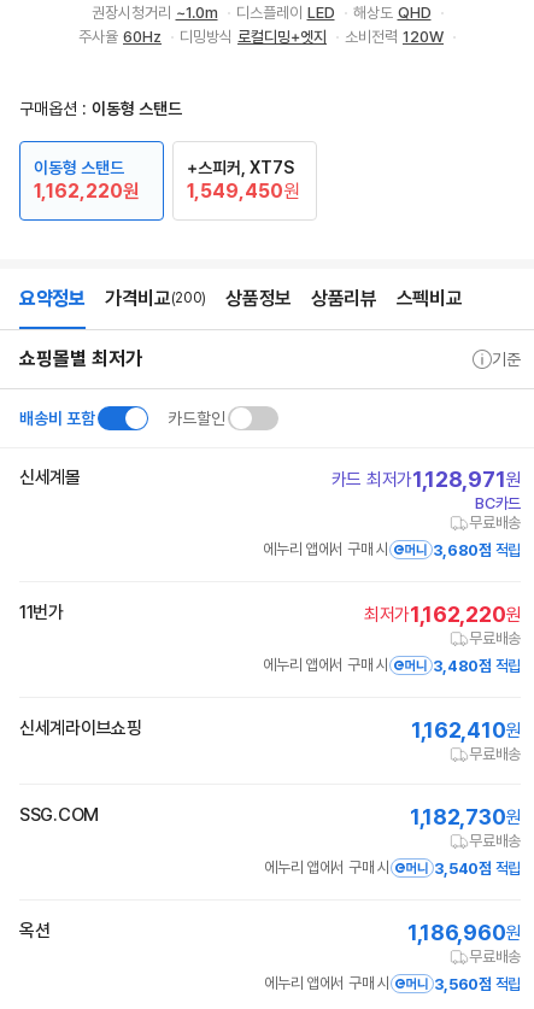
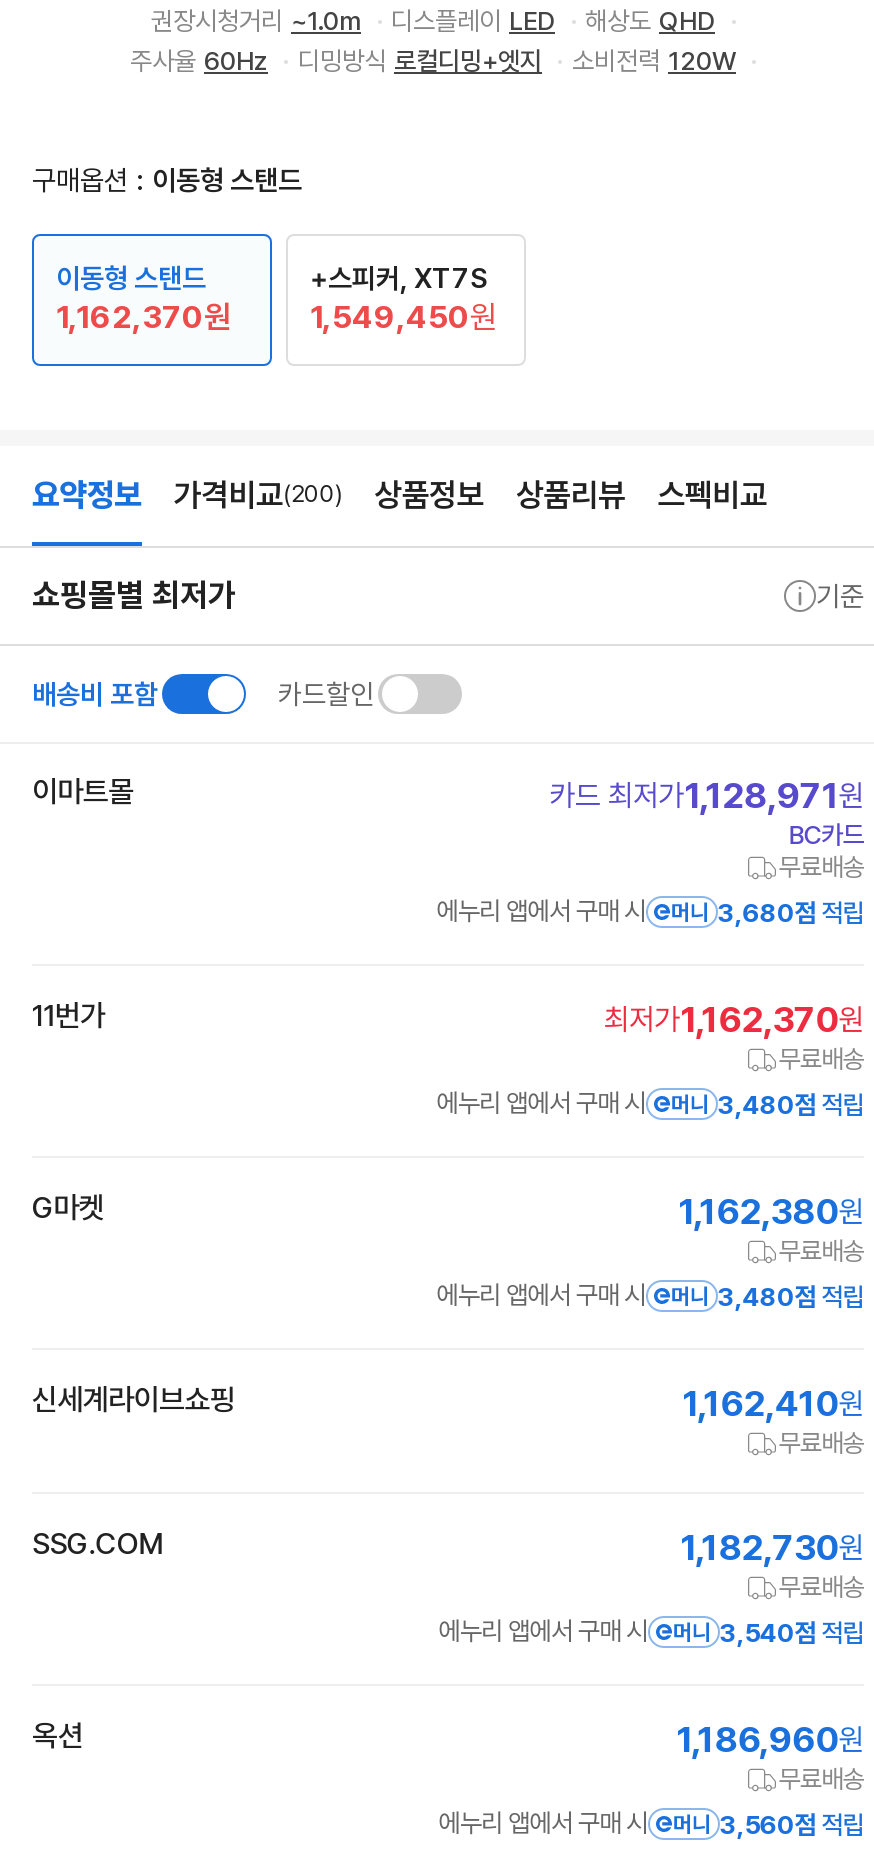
[34,180,140,203] 1,162,220원 -> [56,298,232,336] 1,162,370원
[19,467,81,488] 신세계몰 -> [32,774,134,810] 이마트몰
[364,602,521,627] 최저가1,162,220원 -> [32,998,864,1232] 최저가1,162,370원 | 무료배송 | 에누리 앱에서 구매 시 | 3,480점 적립 | G마켓 | 1,162,380원

